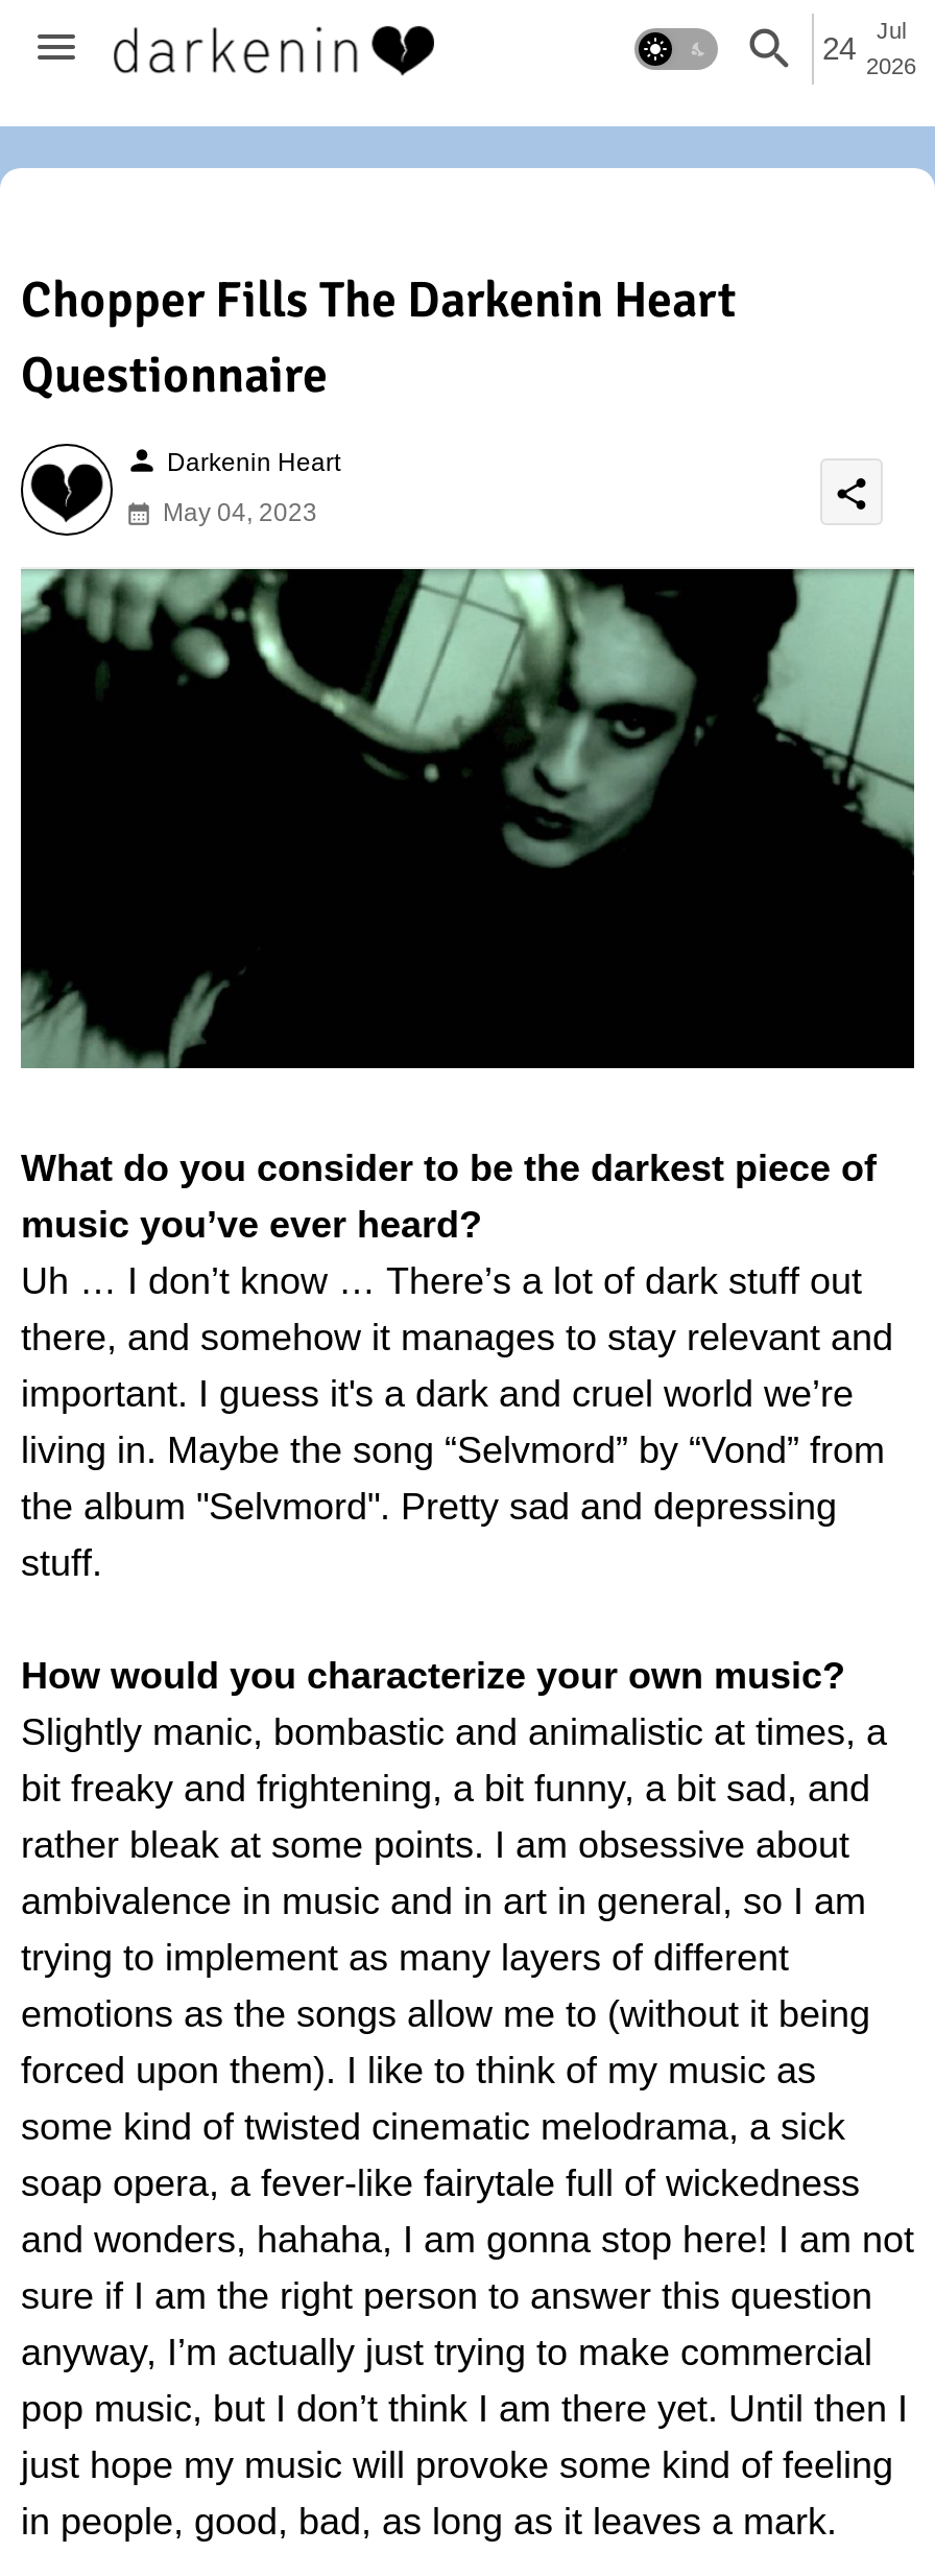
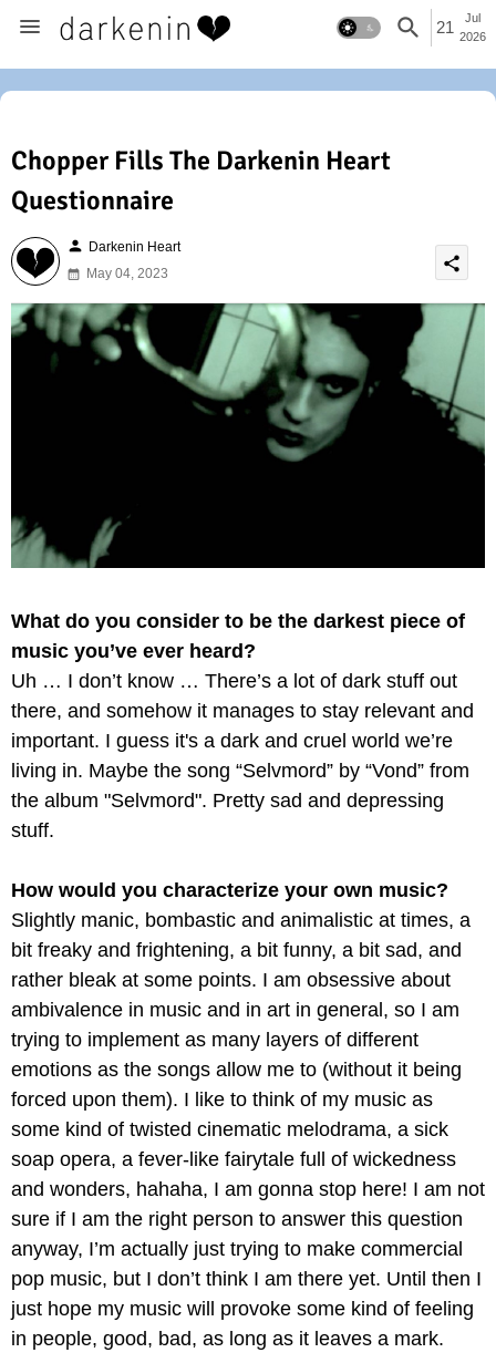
[822,30,916,77] 24 2026 -> [436,18,486,43] 21 2026

